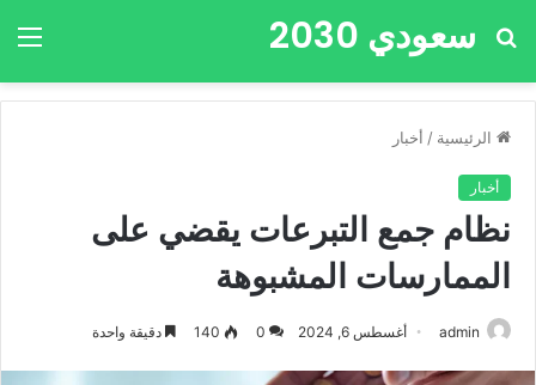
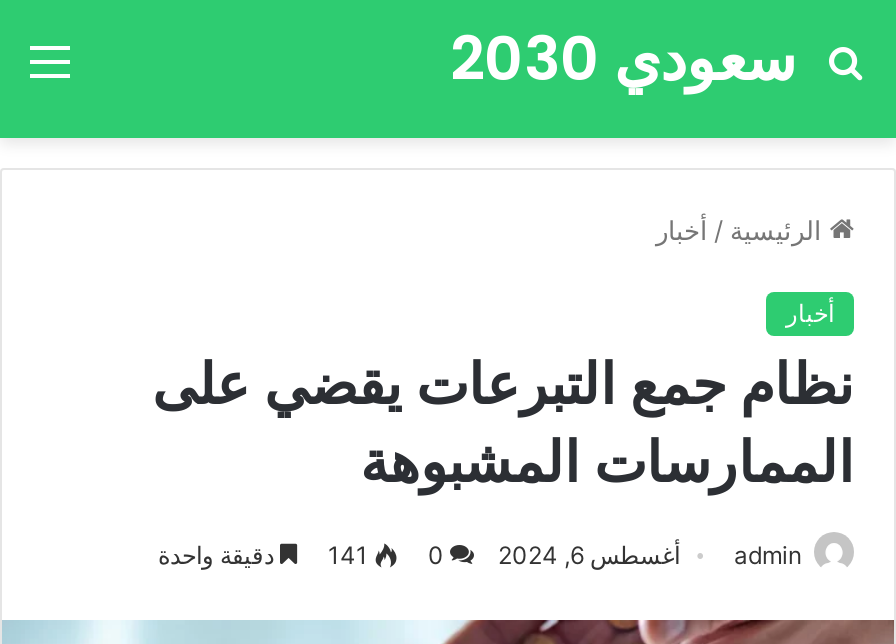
[92,323,266,341] 0 140 دقيقة واحدة -> [158,540,444,570] 0 141 دقيقة واحدة

